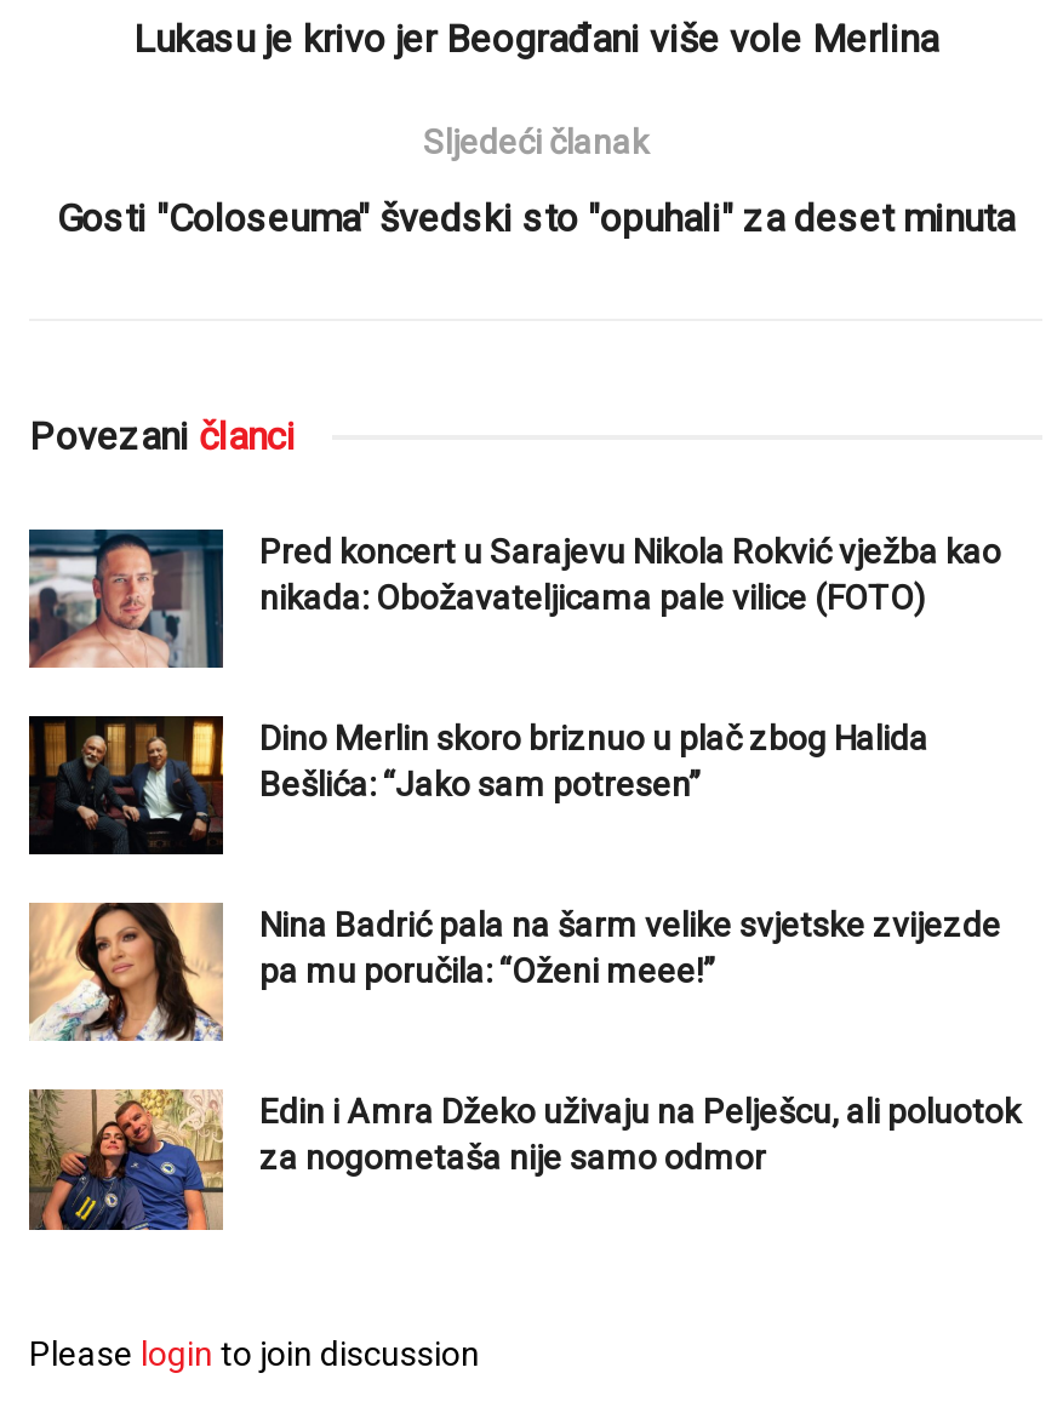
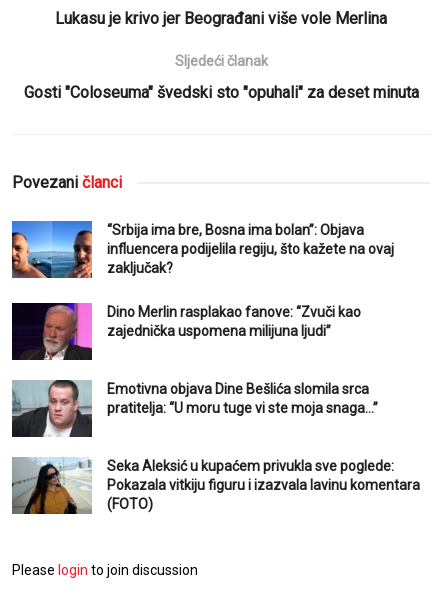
[29,527,1001,670] [image] | Pred koncert u Sarajevu Nikola Rokvić vježba kao | nikada: Obožavateljicama pale vilice (FOTO) -> [11,220,394,279] [image] | “Srbija ima bre, Bosna ima bolan”: Objava | influencera podijelila regiju, što kažete na ovaj | zaključak?
[27,711,928,857] [image] | Dino Merlin skoro briznuo u plač zbog Halida | Bešlića: “Jako sam potresen” -> [12,302,361,361] [image] | Dino Merlin rasplakao fanove: “Zvuči kao | zajednička uspomena milijuna ljudi”
[29,898,1001,1043] [image] | Nina Badrić pala na šarm velike svjetske zvijezde | pa mu poručila: “Oženi meee!” -> [11,379,378,438] [image] | Emotivna objava Dine Bešlića slomila srca | pratitelja: “U moru tuge vi ste moja snaga…”
[27,1085,1021,1232] [image] | Edin i Amra Džeko uživaju na Pelješcu, ali poluotok | za nogometaša nije samo odmor -> [12,456,420,515] [image] | Seka Aleksić u kupaćem privukla sve poglede: | Pokazala vitkiju figuru i izazvala lavinu komentara | (FOTO)

